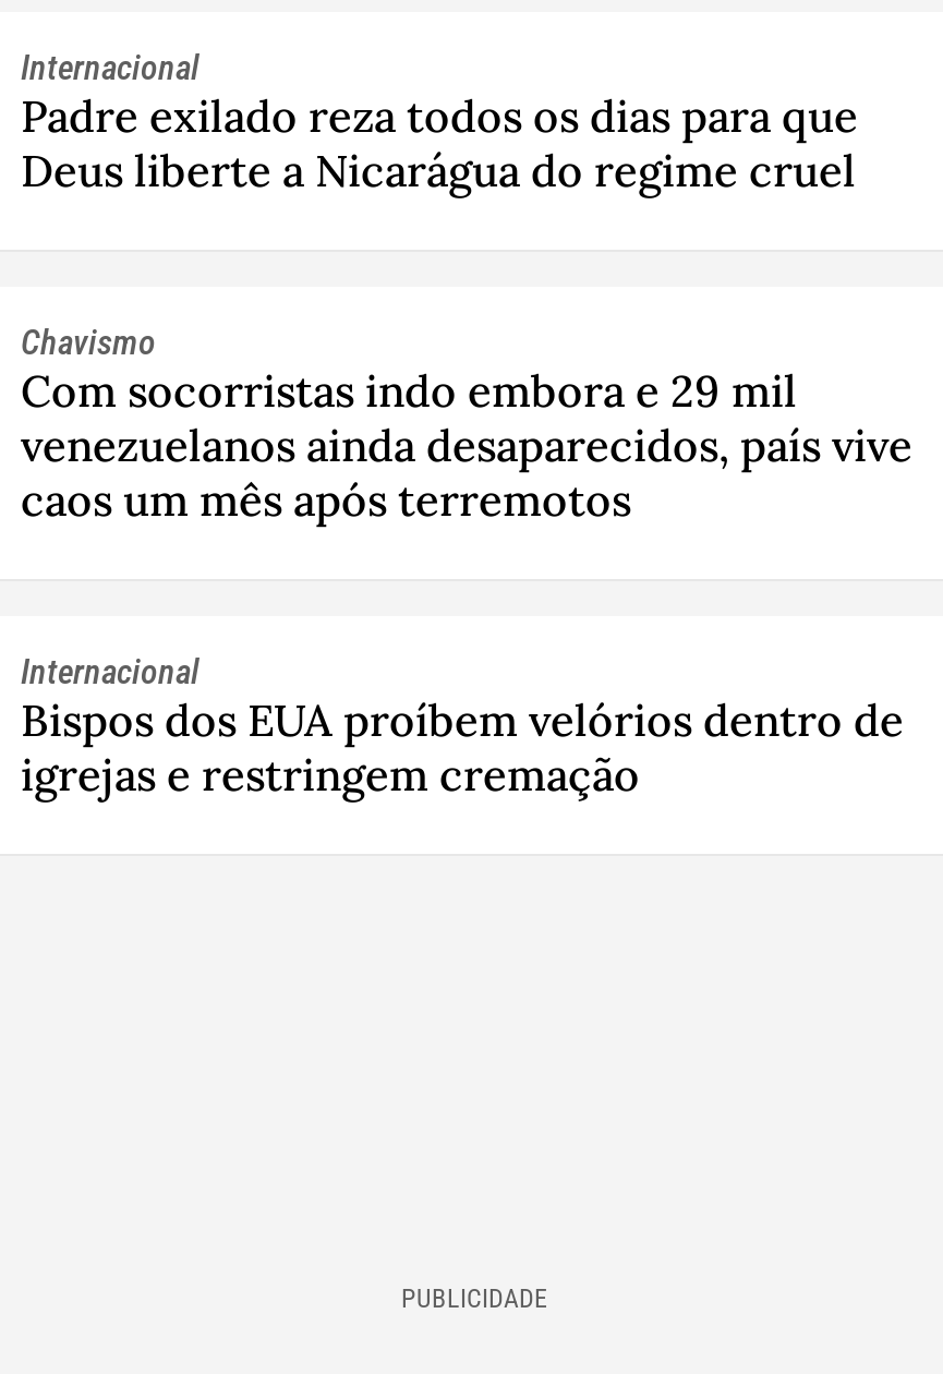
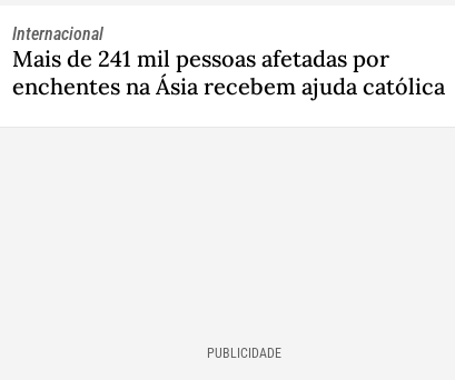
[21,88,912,801] Padre exilado reza todos os dias para que | Deus liberte a Nicarágua do regime cruel | Chavismo | Com socorristas indo embora e 29 mil | venezuelanos ainda desaparecidos, país vive | caos um mês após terremotos | Internacional | Bispos dos EUA proíbem velórios dentro de | igrejas e restringem cremação -> [12,44,445,100] Mais de 241 mil pessoas afetadas por | enchentes na Ásia recebem ajuda católica

